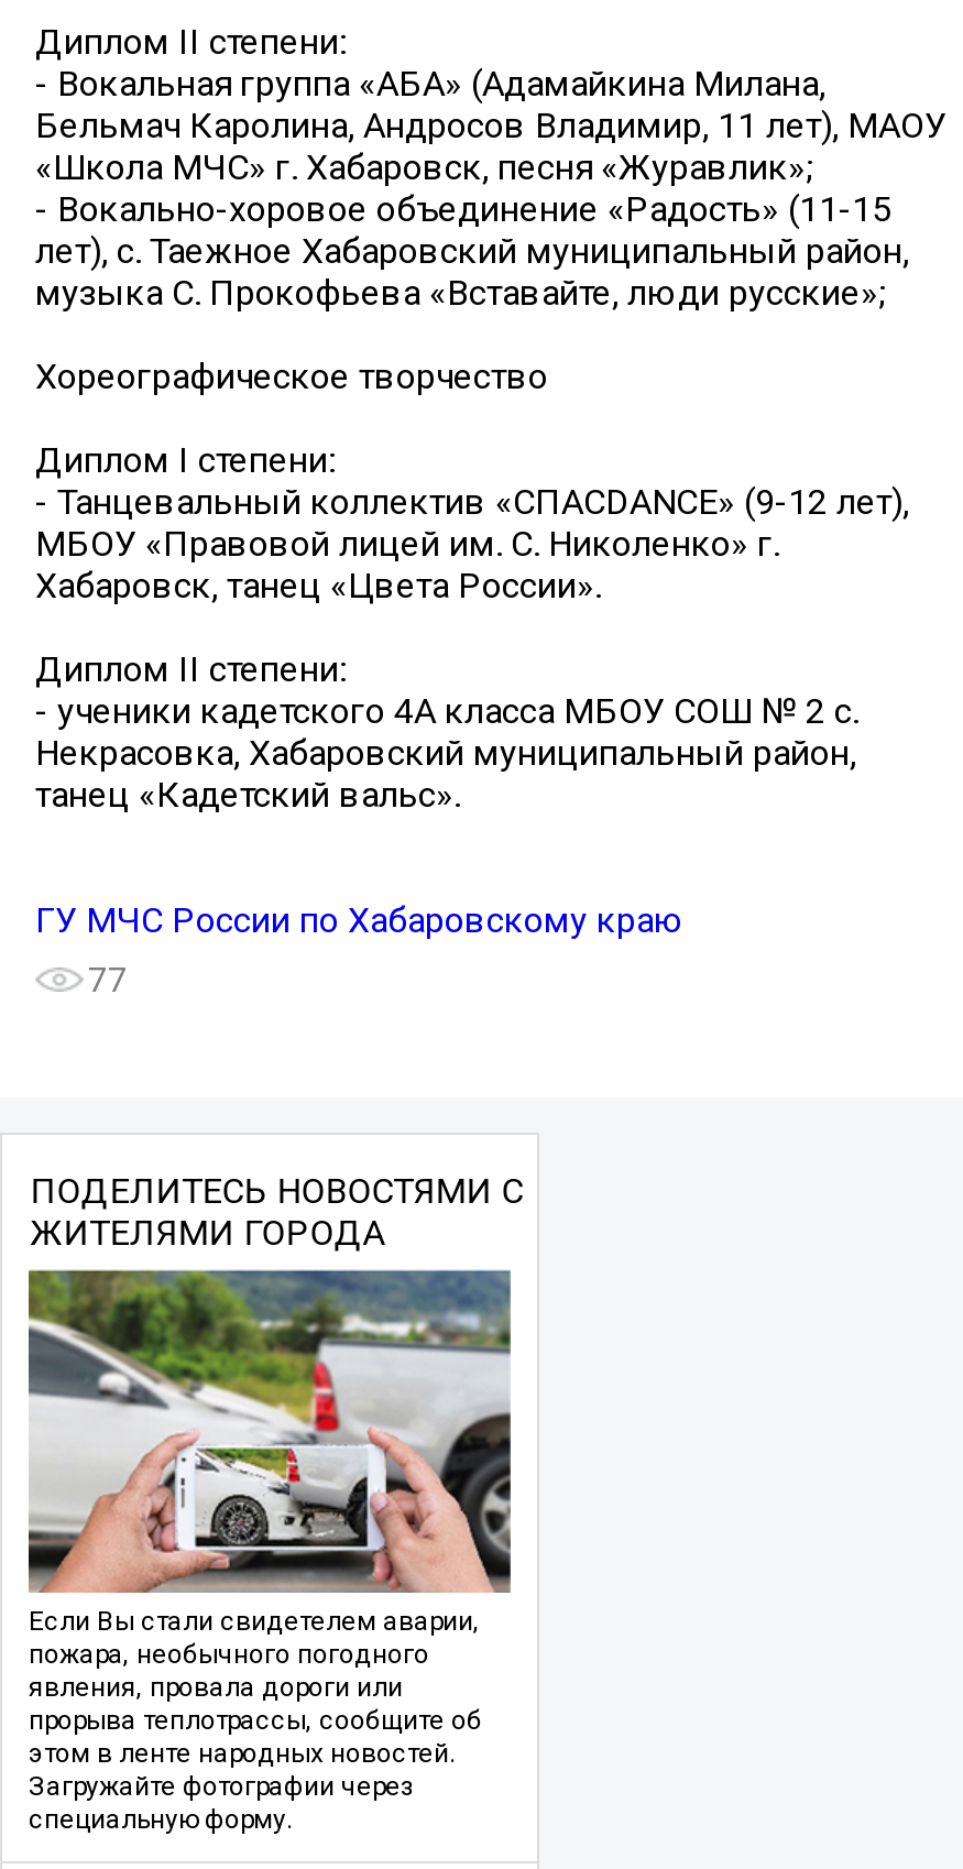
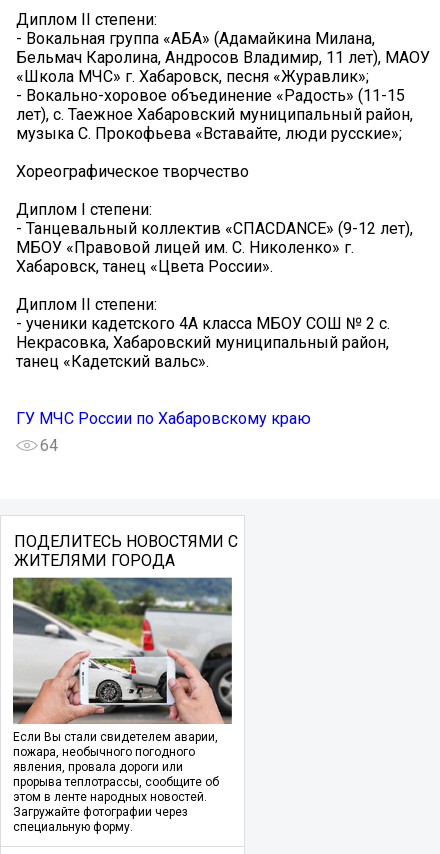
[88,960,128,1002] 77 -> [40,436,58,455] 64

